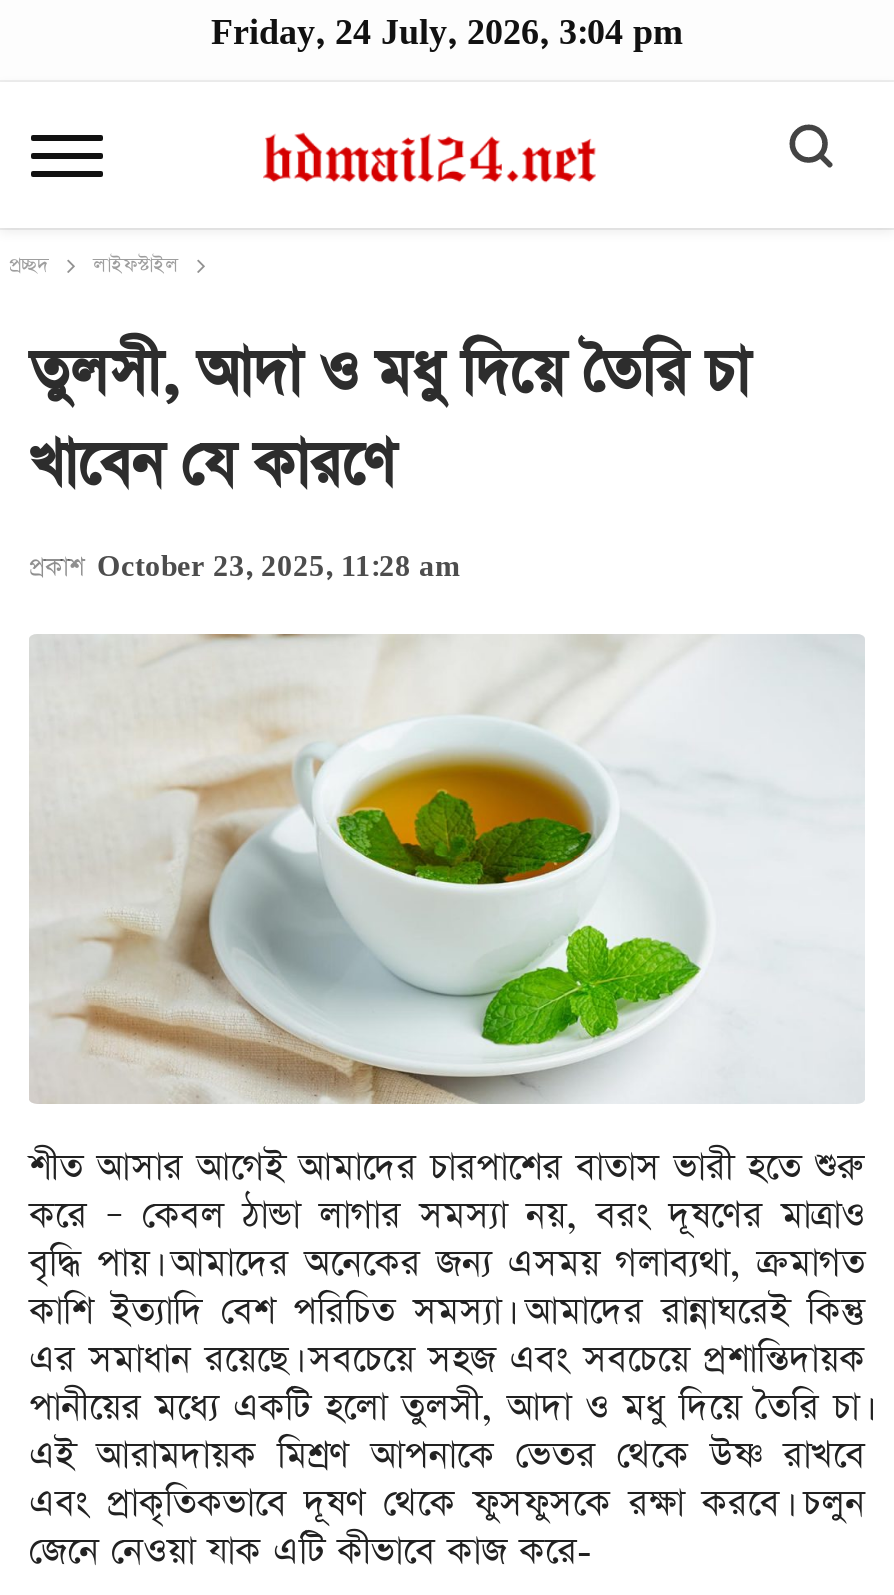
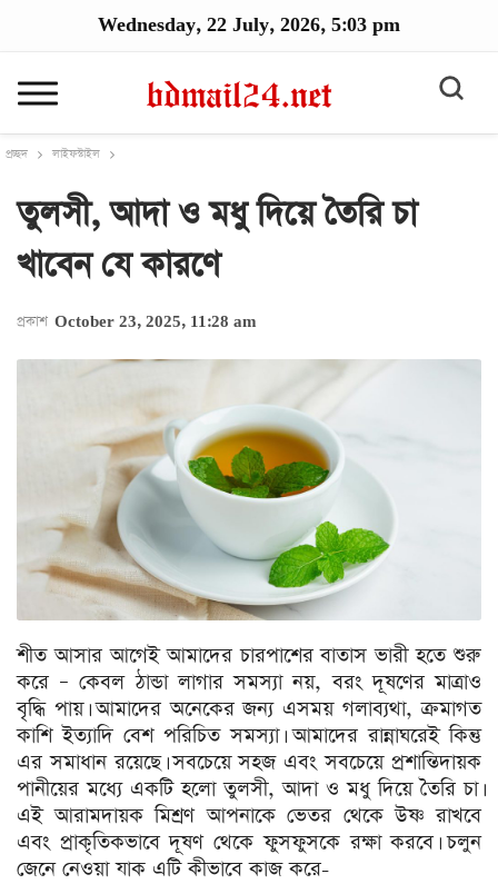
[211,12,683,54] Friday, 24 July, 2026, 3:04 pm -> [98,13,400,37] Wednesday, 22 July, 2026, 5:03 pm

